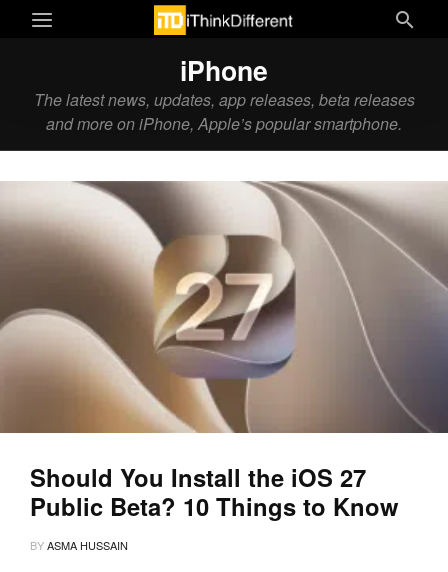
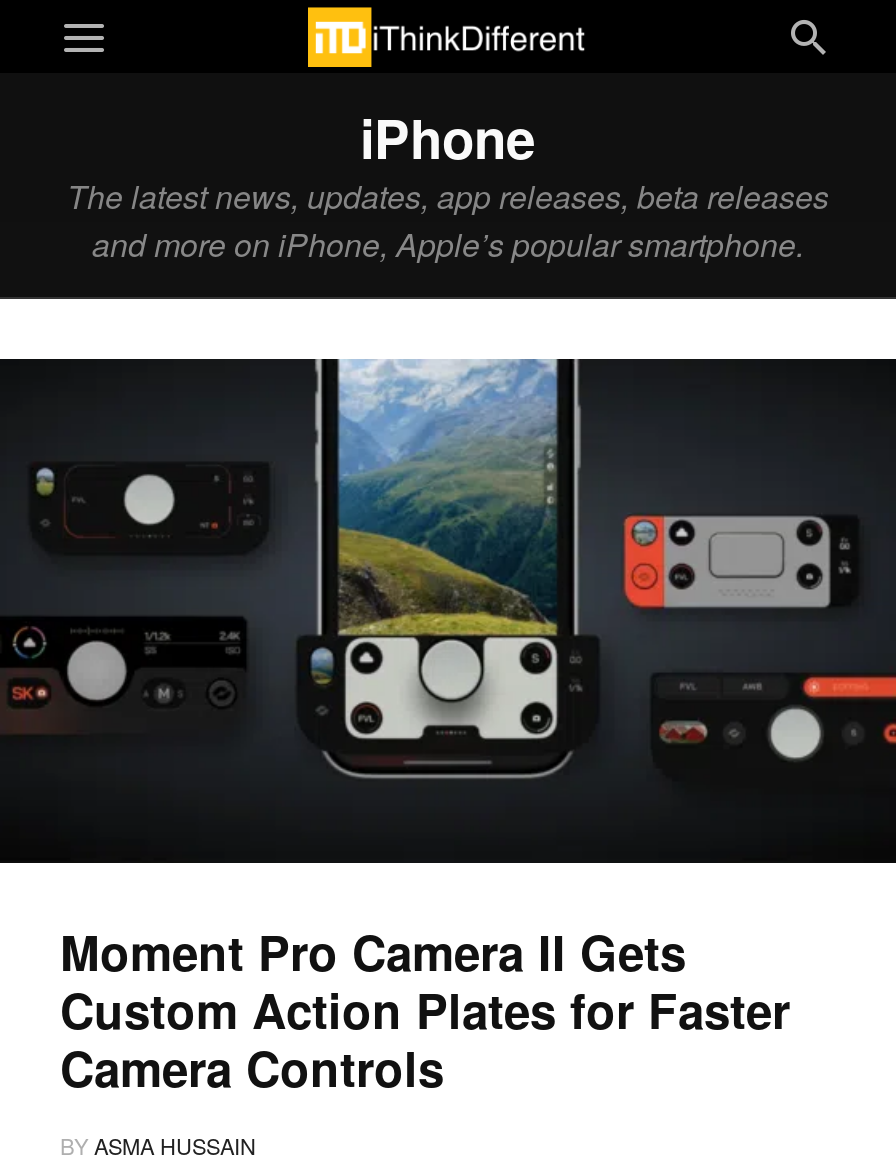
[3,180,445,523] [image] | Should You Install the iOS 27 | Public Beta? 10 Things to Know -> [6,359,890,1101] [image] | Moment Pro Camera II Gets | Custom Action Plates for Faster | Camera Controls

